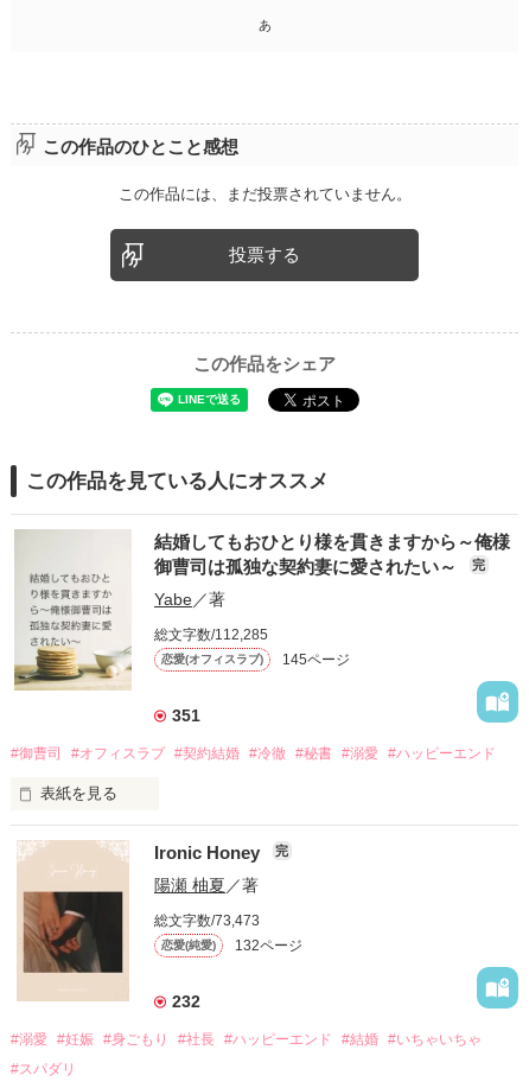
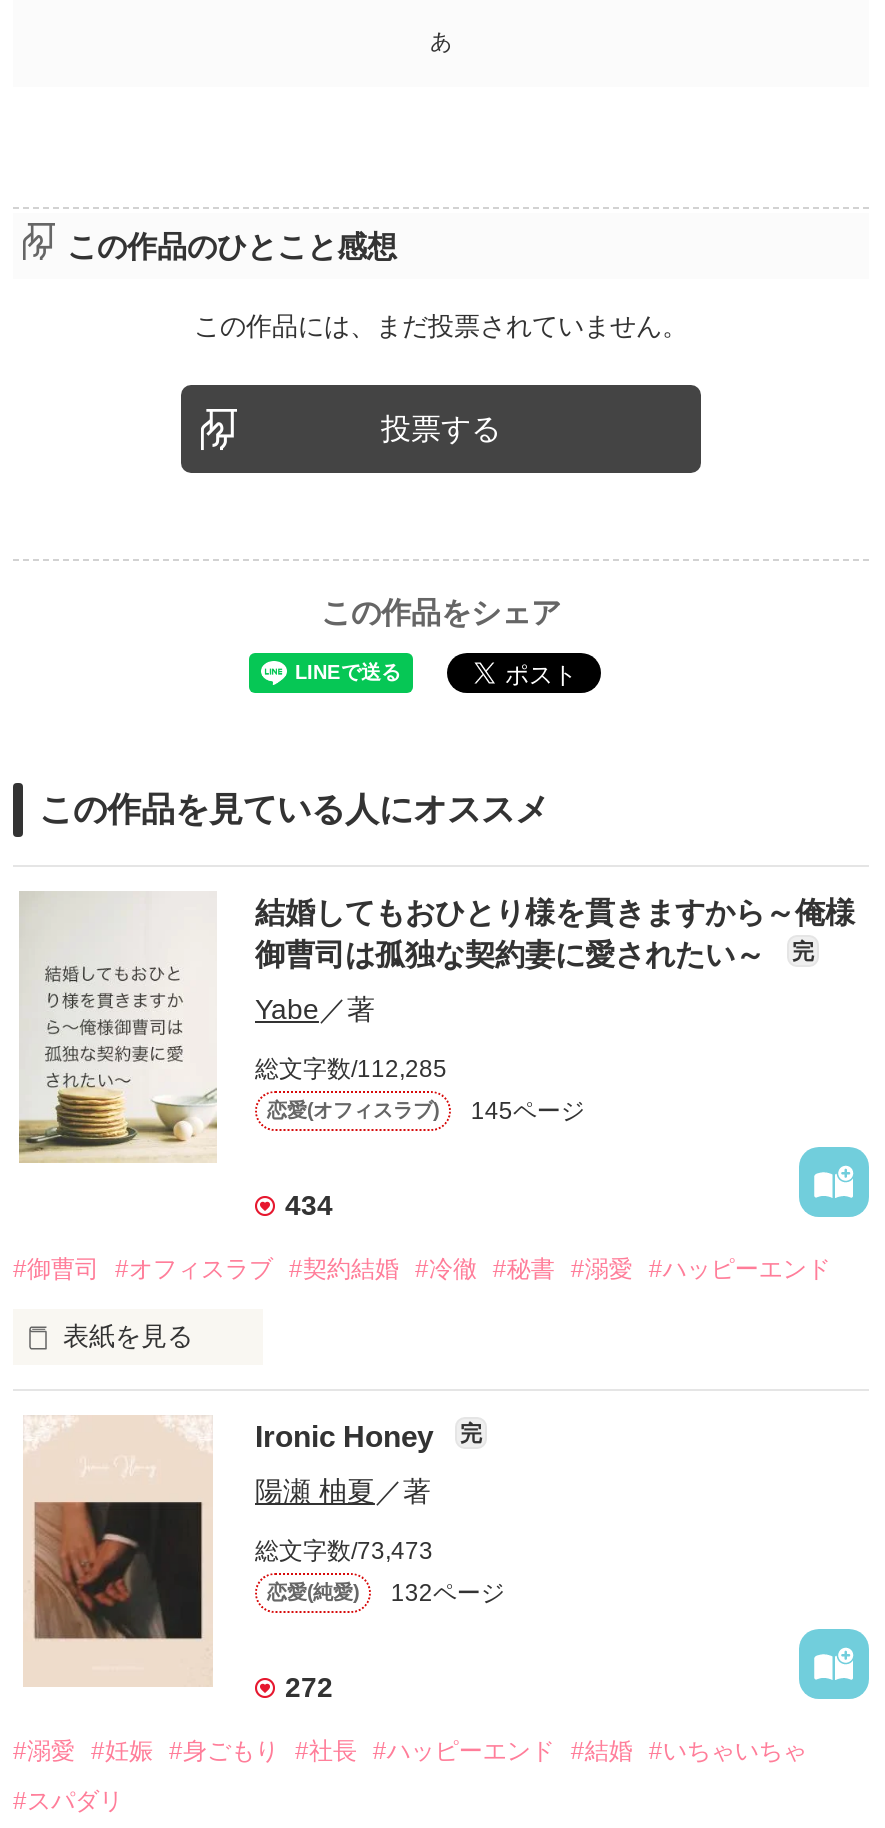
[172,706,200,725] 351 -> [285,1189,333,1221] 434
[172,992,200,1011] 232 -> [285,1671,333,1703] 272

